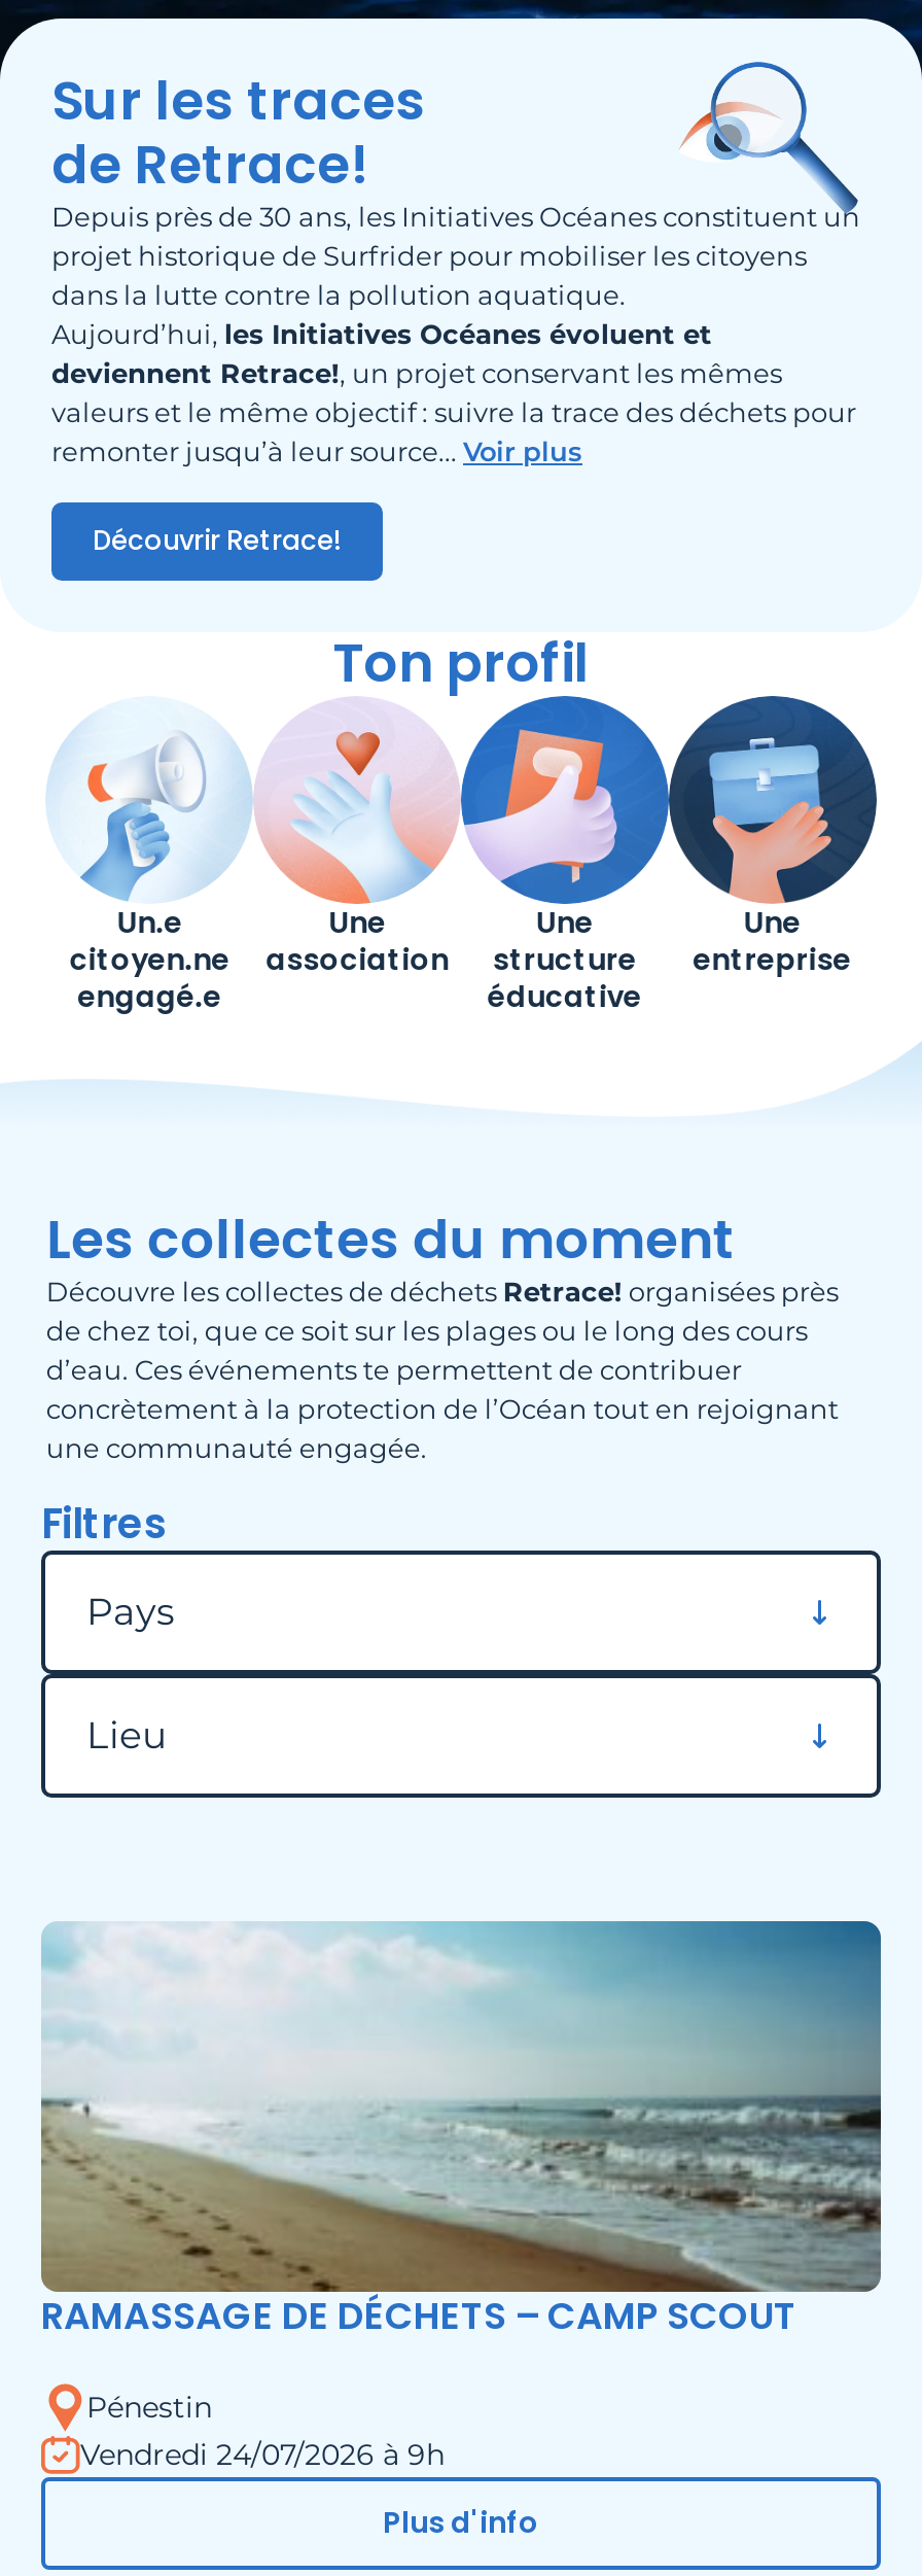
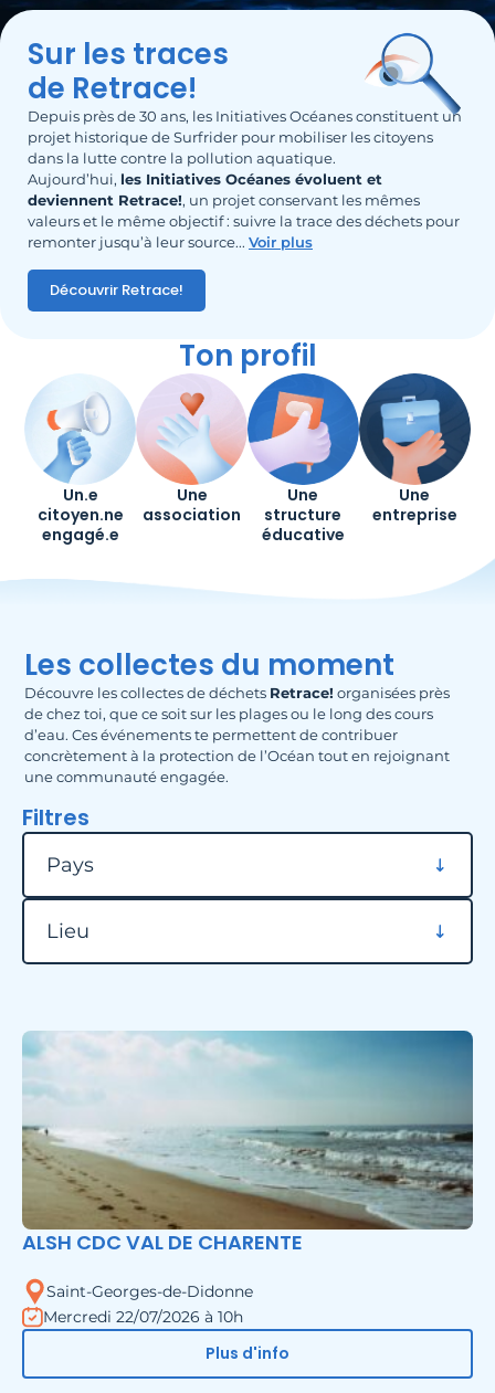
[41,2291,796,2342] RAMASSAGE DE DÉCHETS – CAMP SCOUT -> [22,1229,303,1256] ALSH CDC VAL DE CHARENTE
[80,2388,445,2474] Pénestin | Vendredi 24/07/2026 à 9h -> [43,1281,253,1327] Saint-Georges-de-Didonne | Mercredi 22/07/2026 à 10h

